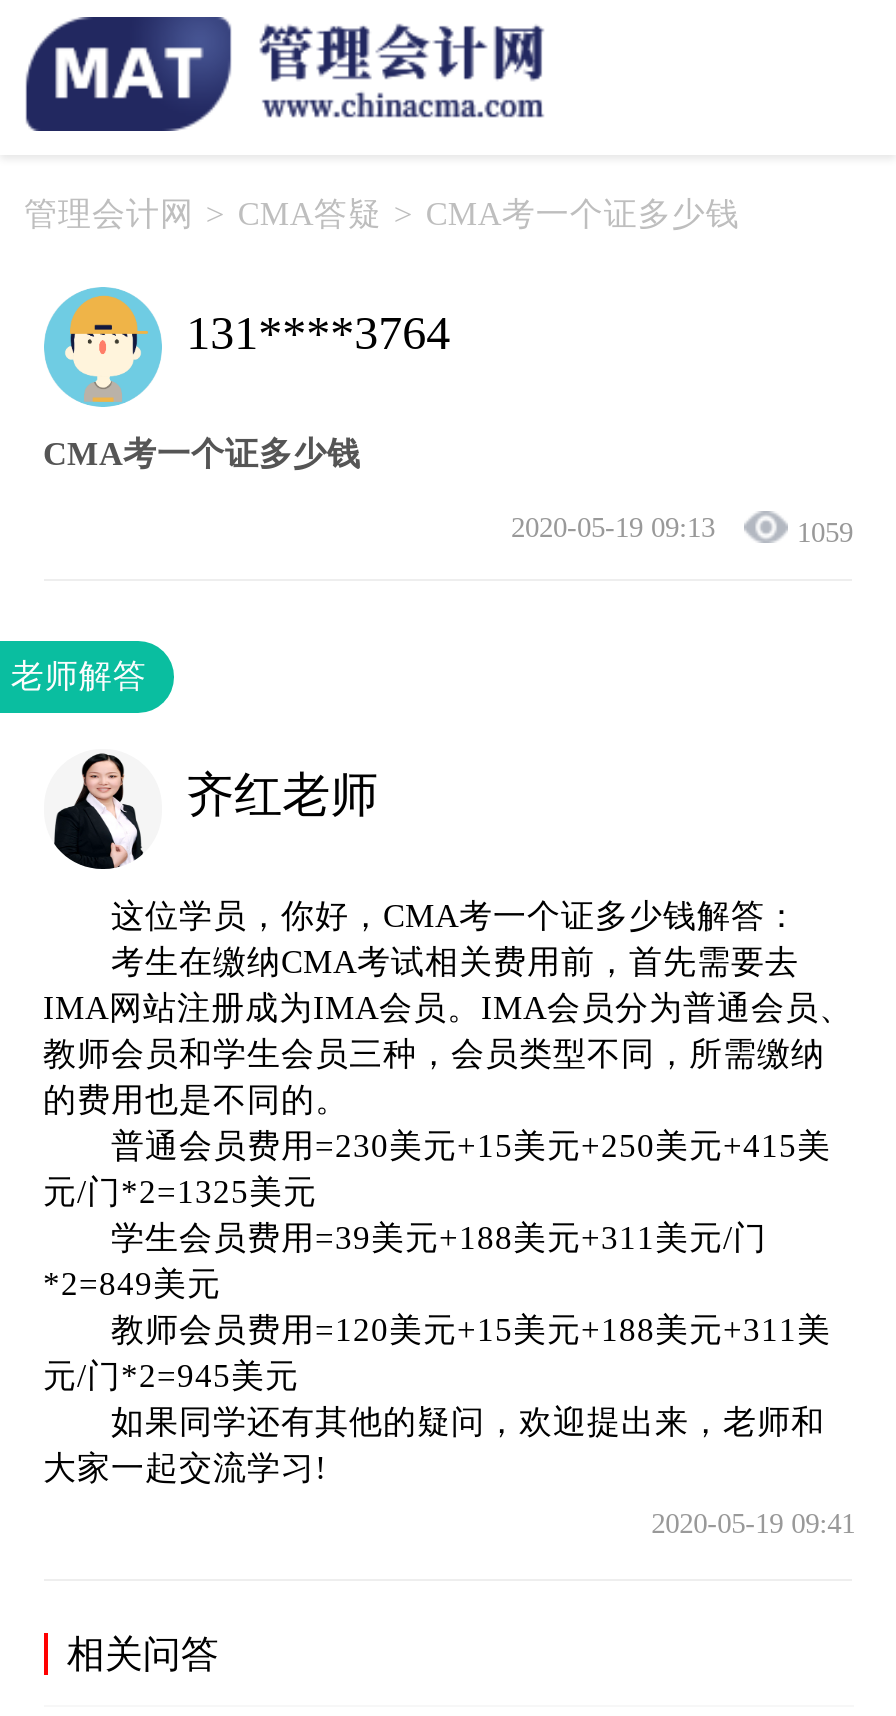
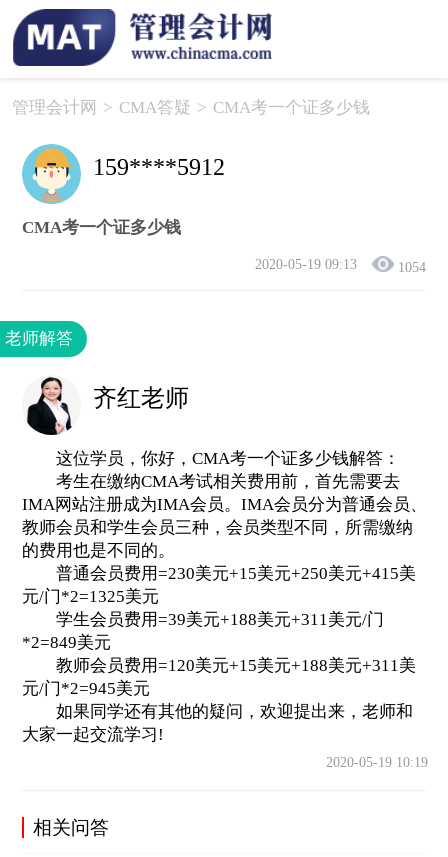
[186,307,450,359] 131****3764 -> [93,154,225,180] 159****5912
[789,517,853,549] 1059 -> [394,259,426,275] 1054
[651,1506,855,1538] 2020-05-19 09:41 -> [326,754,428,770] 2020-05-19 10:19

